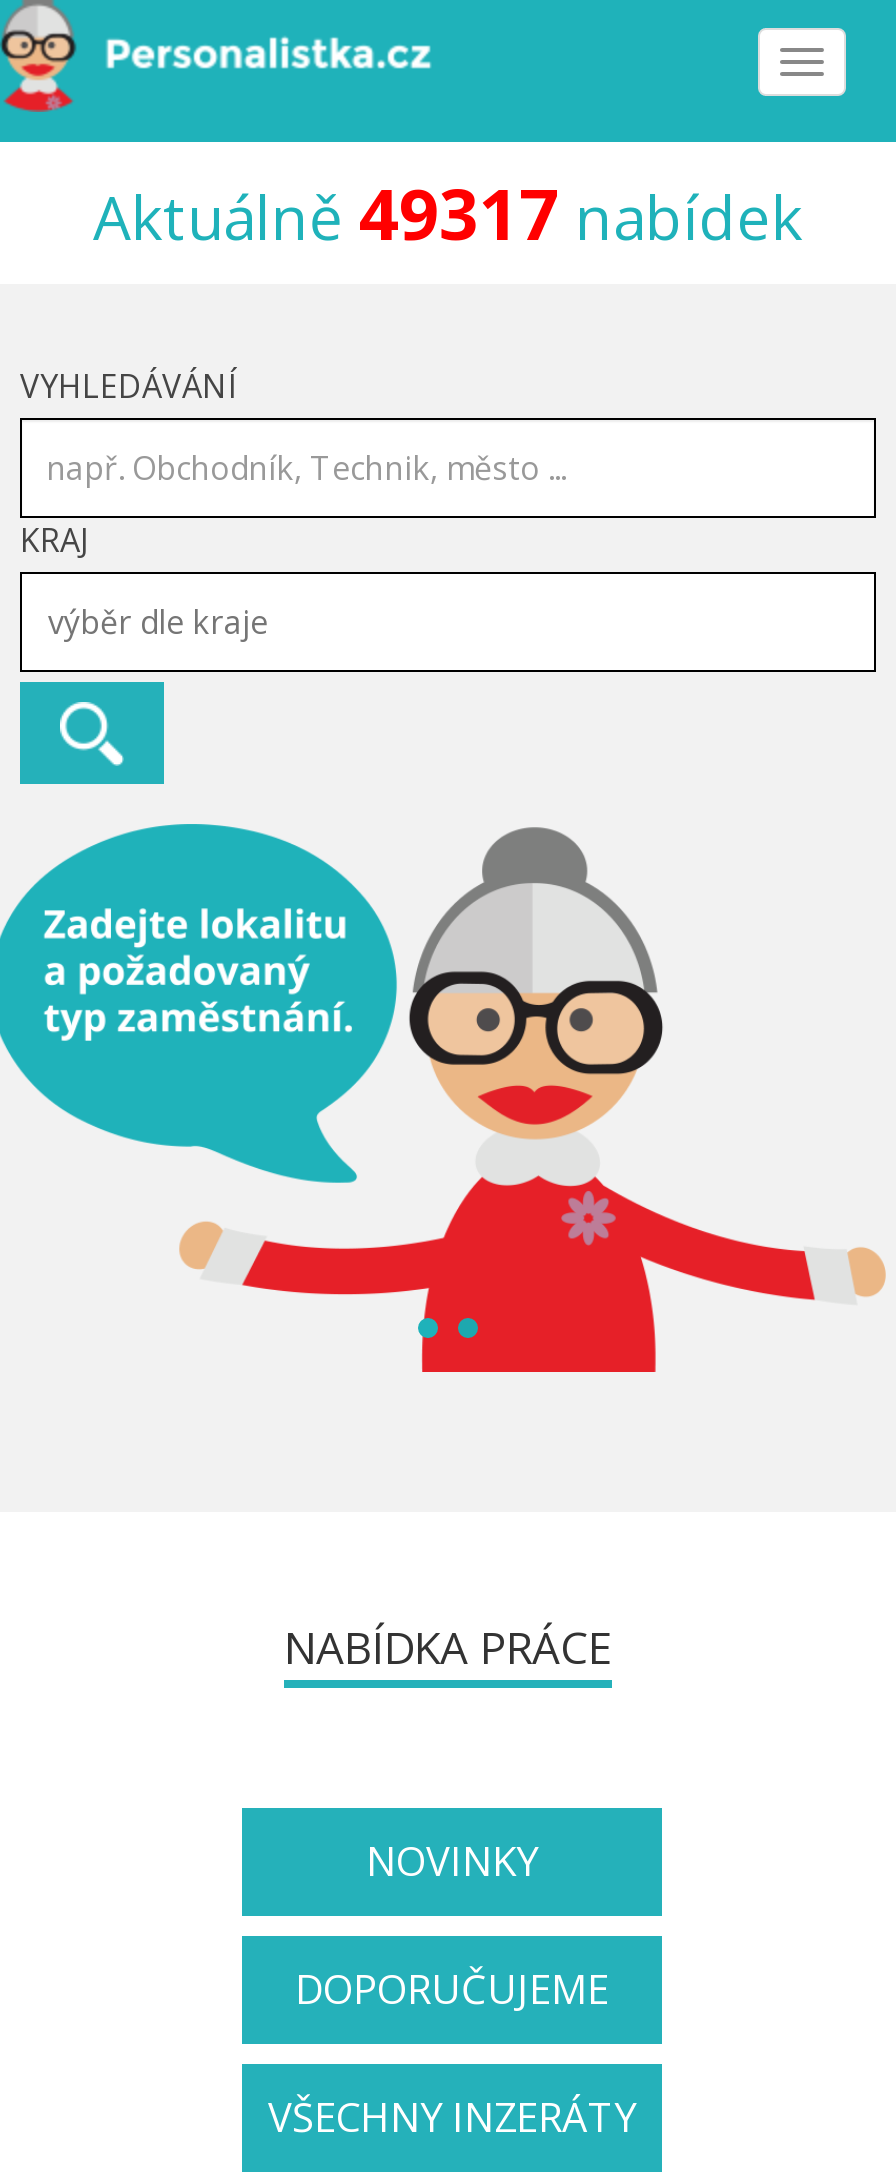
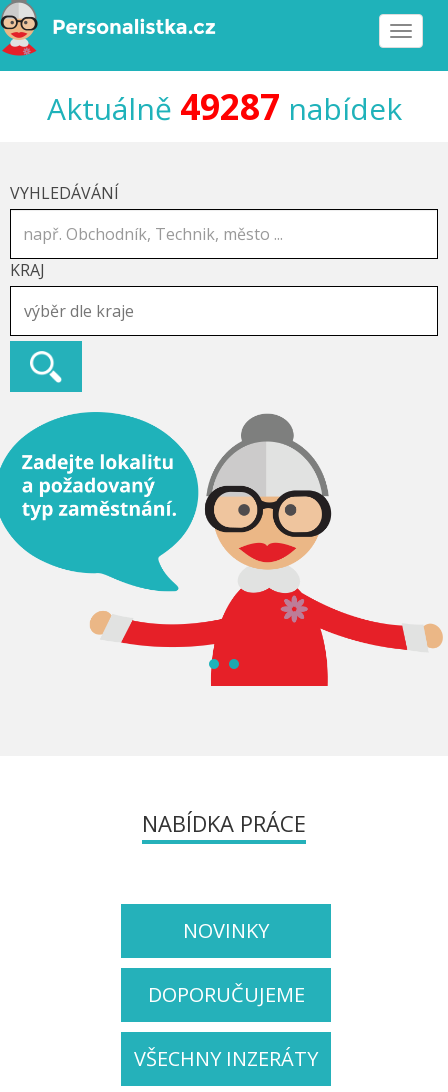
[93,166,803,260] Aktuálně 49317 nabídek -> [46,83,401,130] Aktuálně 49287 nabídek

